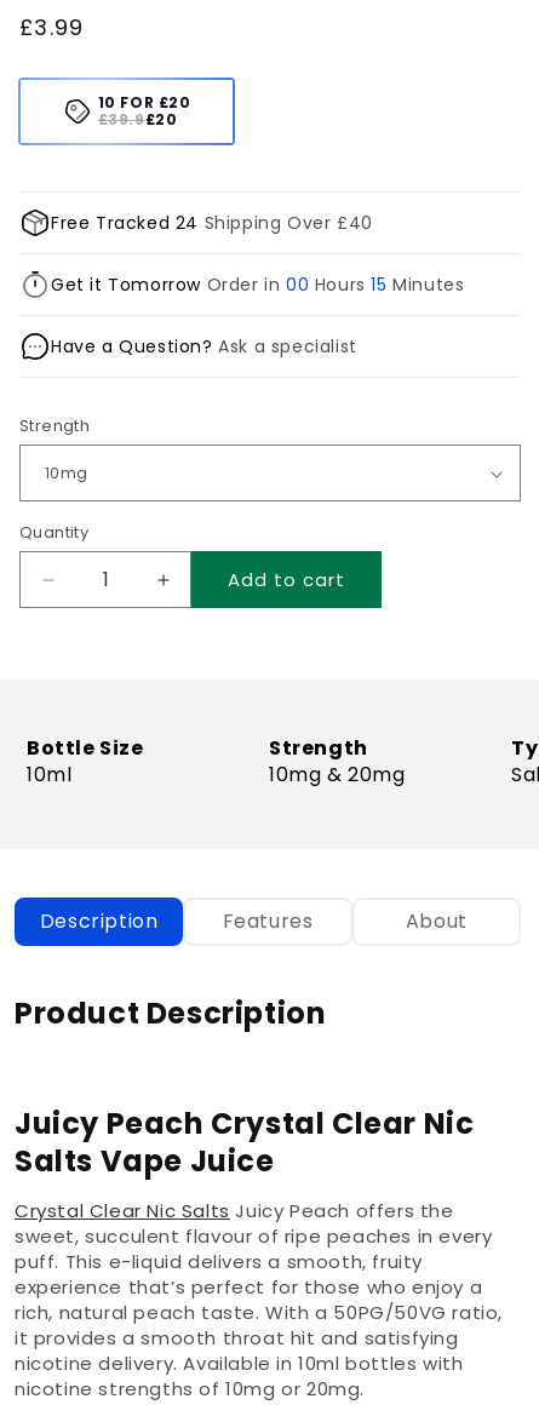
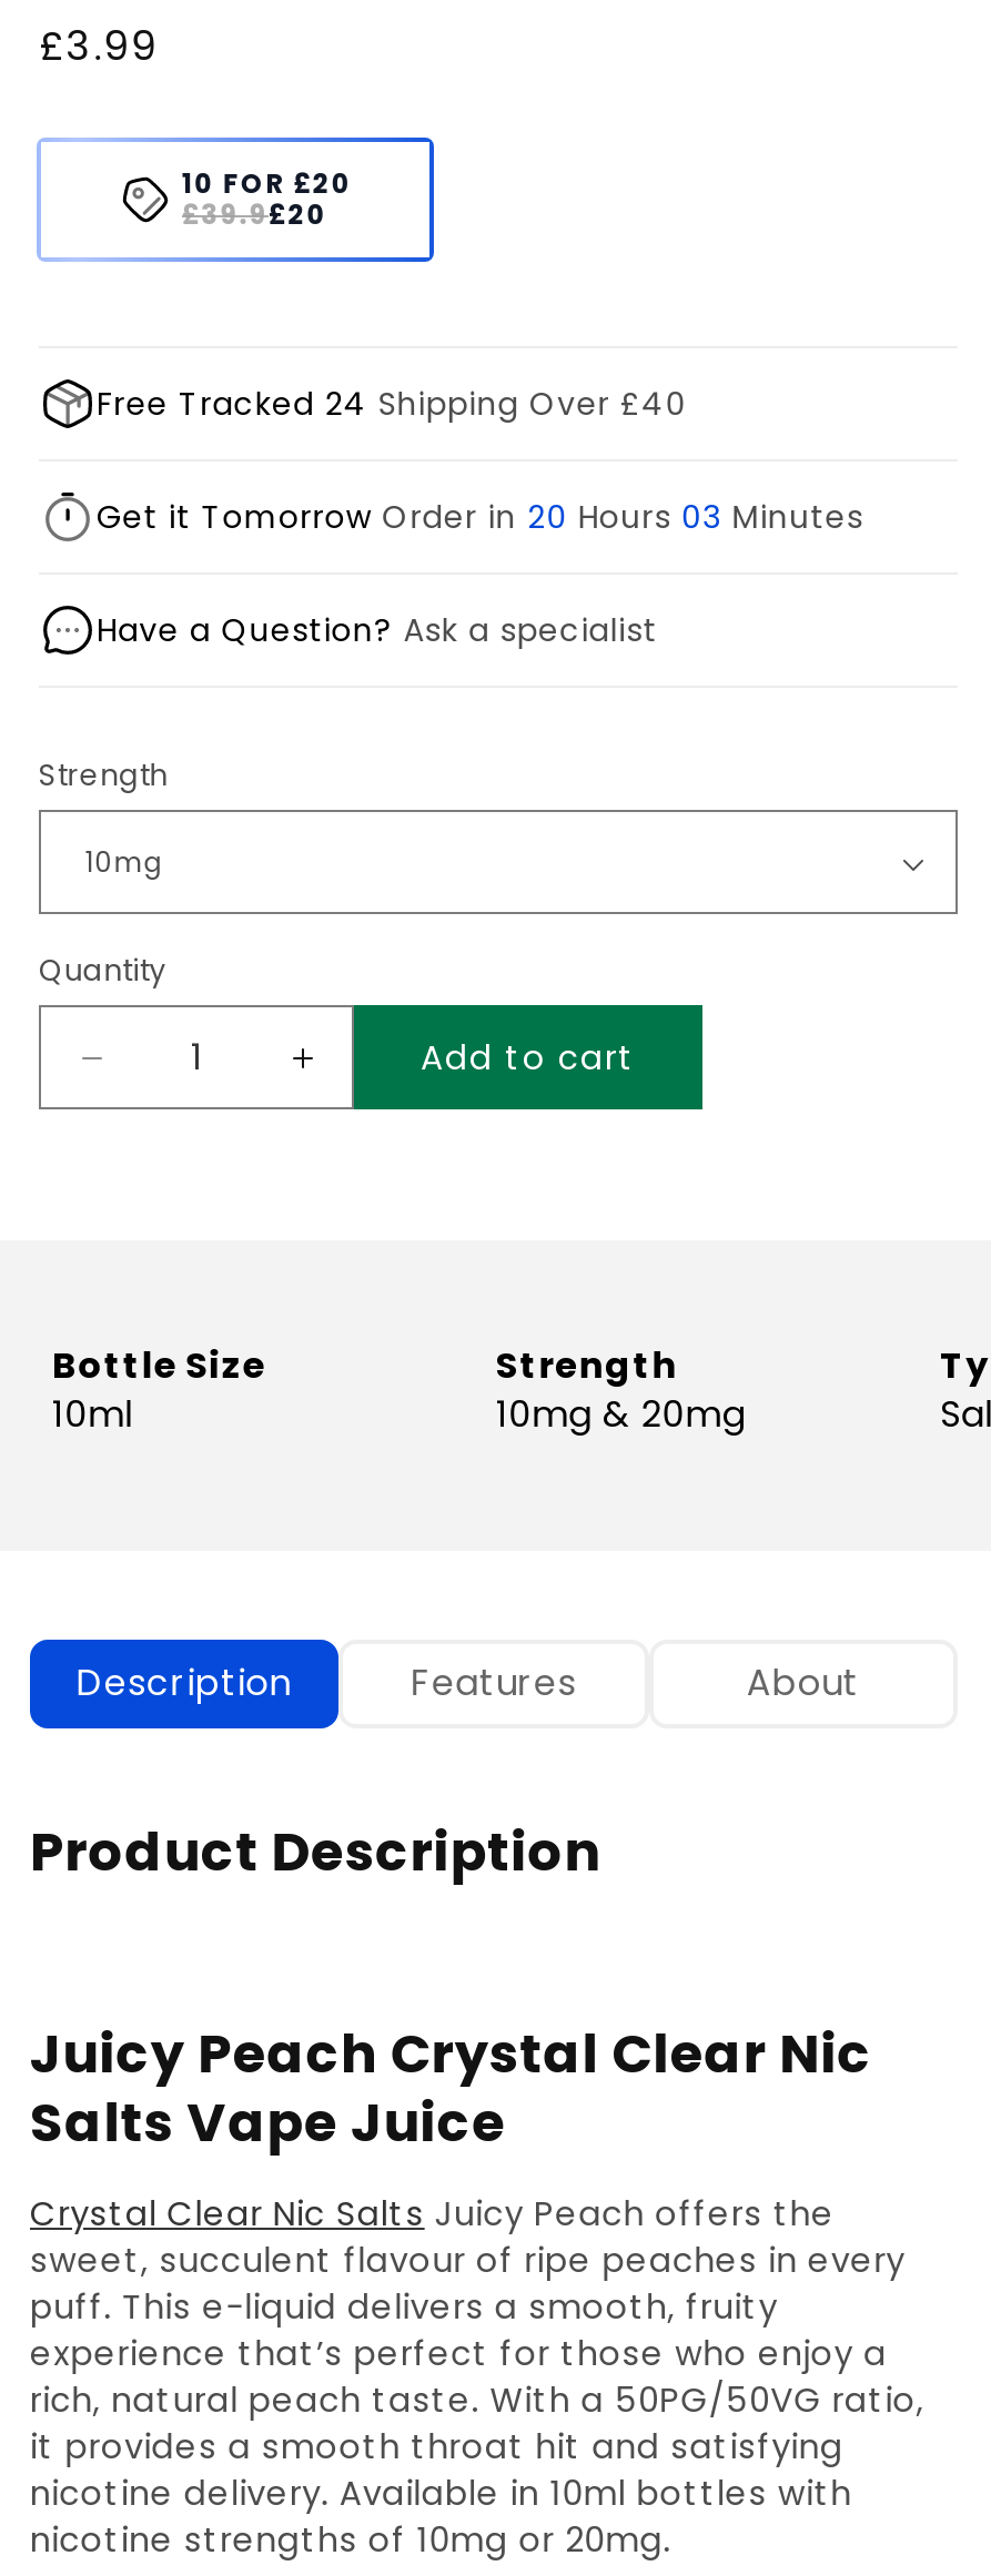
[51,272,464,297] Get it Tomorrow Order in 00 Hours 15 Minutes -> [97,494,863,539] Get it Tomorrow Order in 20 Hours 03 Minutes

